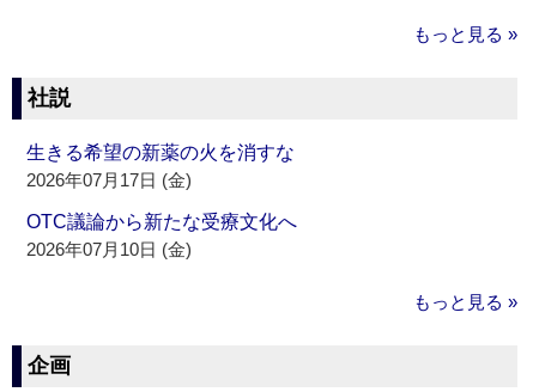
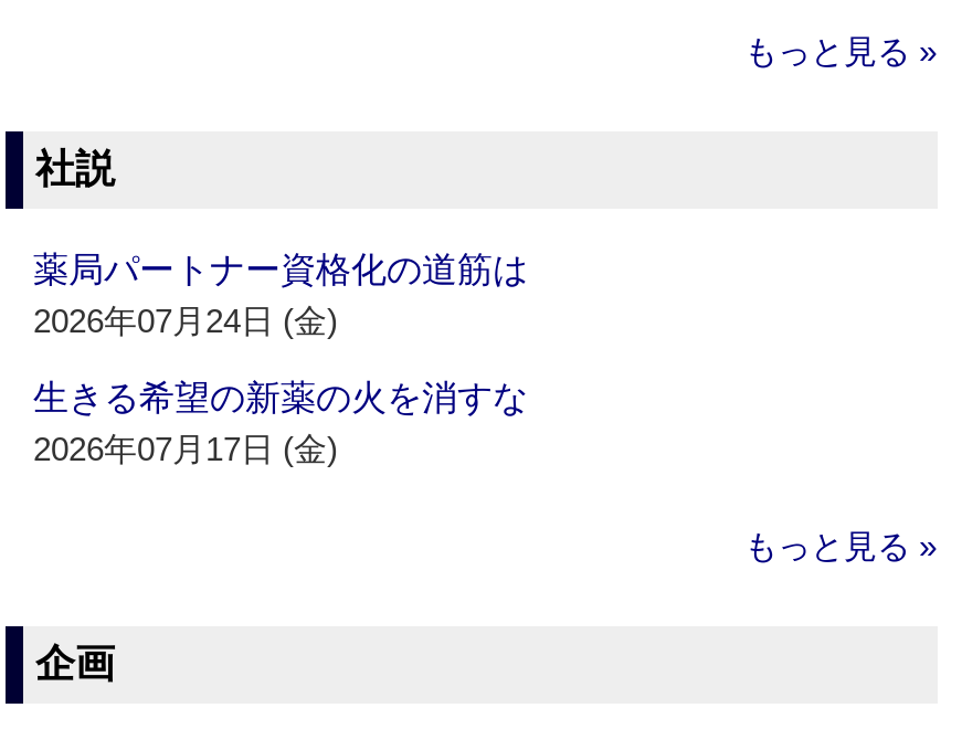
none -> [33,252,528,340] 薬局パートナー資格化の道筋は | 2026年07月24日 (金)
moved [27,143,295,191] -> [33,380,528,468]: 生きる希望の新薬の火を消すな | 2026年07月17日 (金)
[27,212,298,260] OTC議論から新たな受療文化へ | 2026年07月10日 (金) -> none

